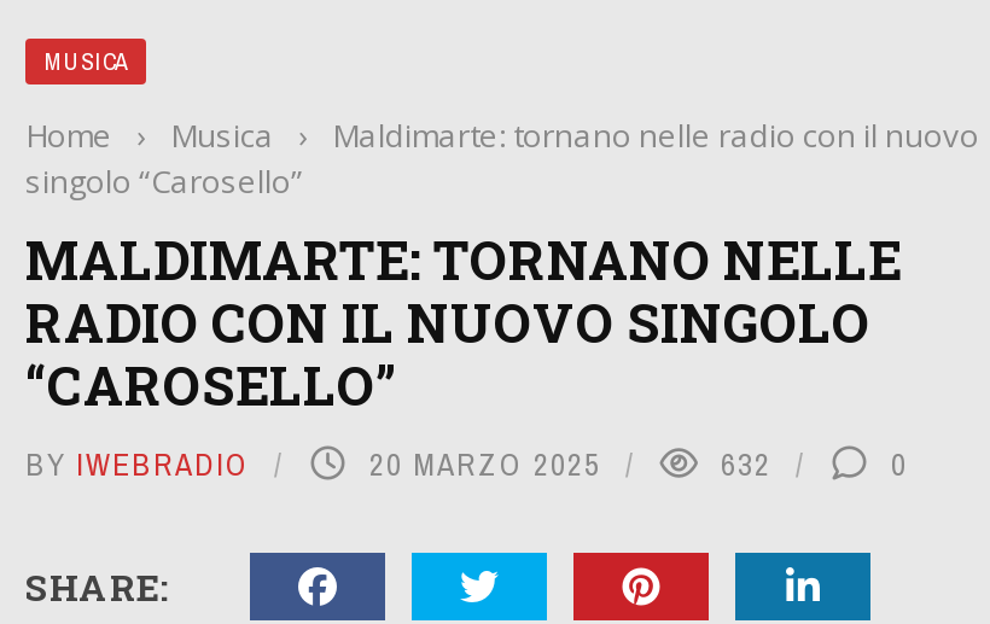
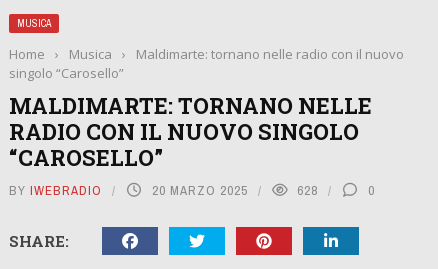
[721,444,771,485] 632 -> [297,182,318,199] 628

